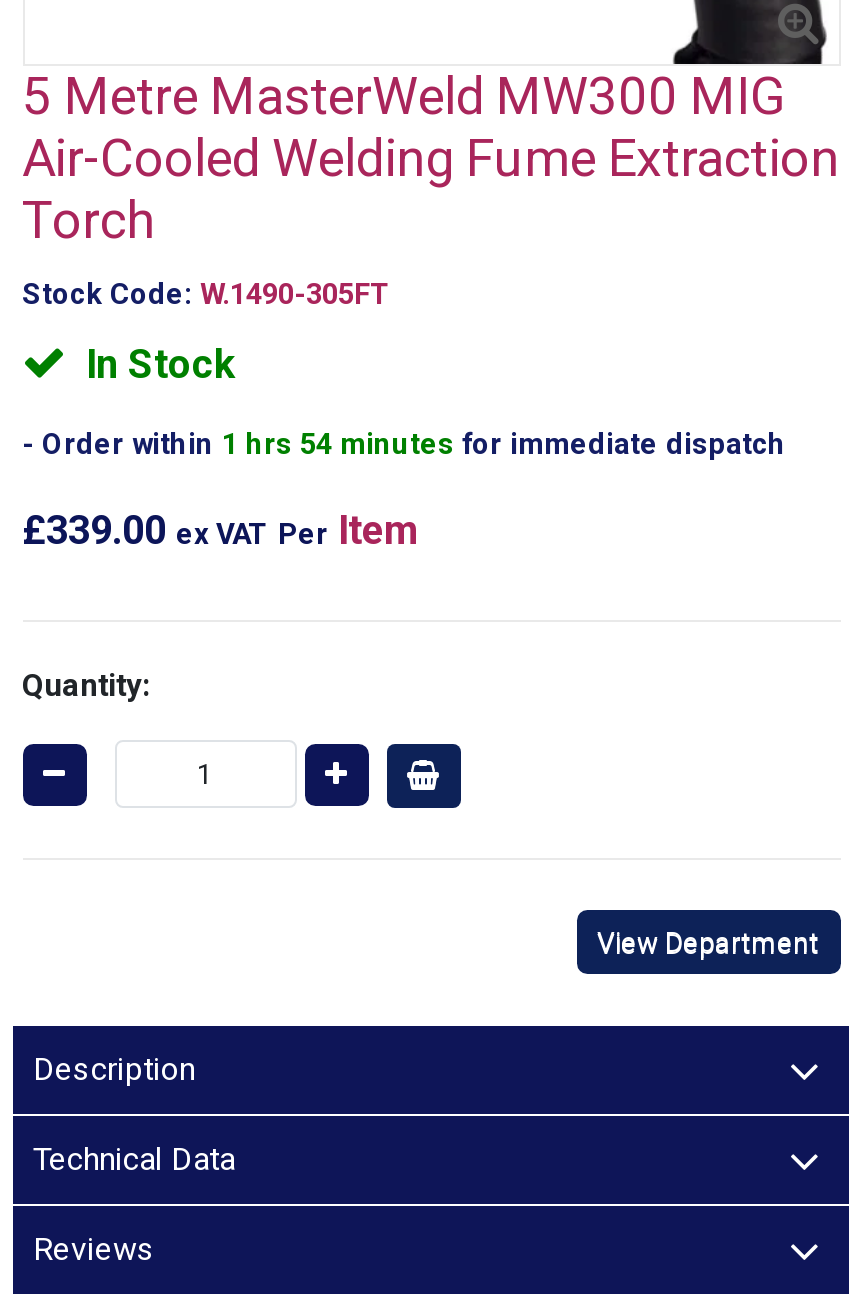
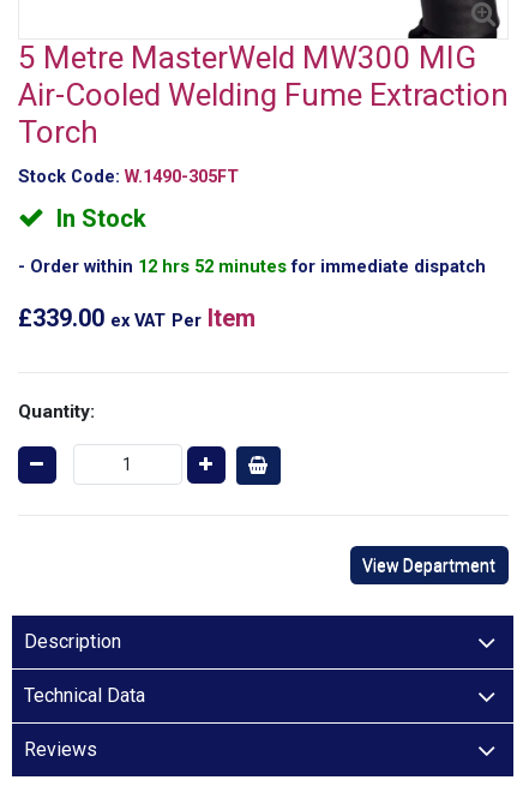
[42,427,786,461] Order within 1 hrs 54 minutes for immediate dispatch -> [29,256,485,277] Order within 12 hrs 52 minutes for immediate dispatch

